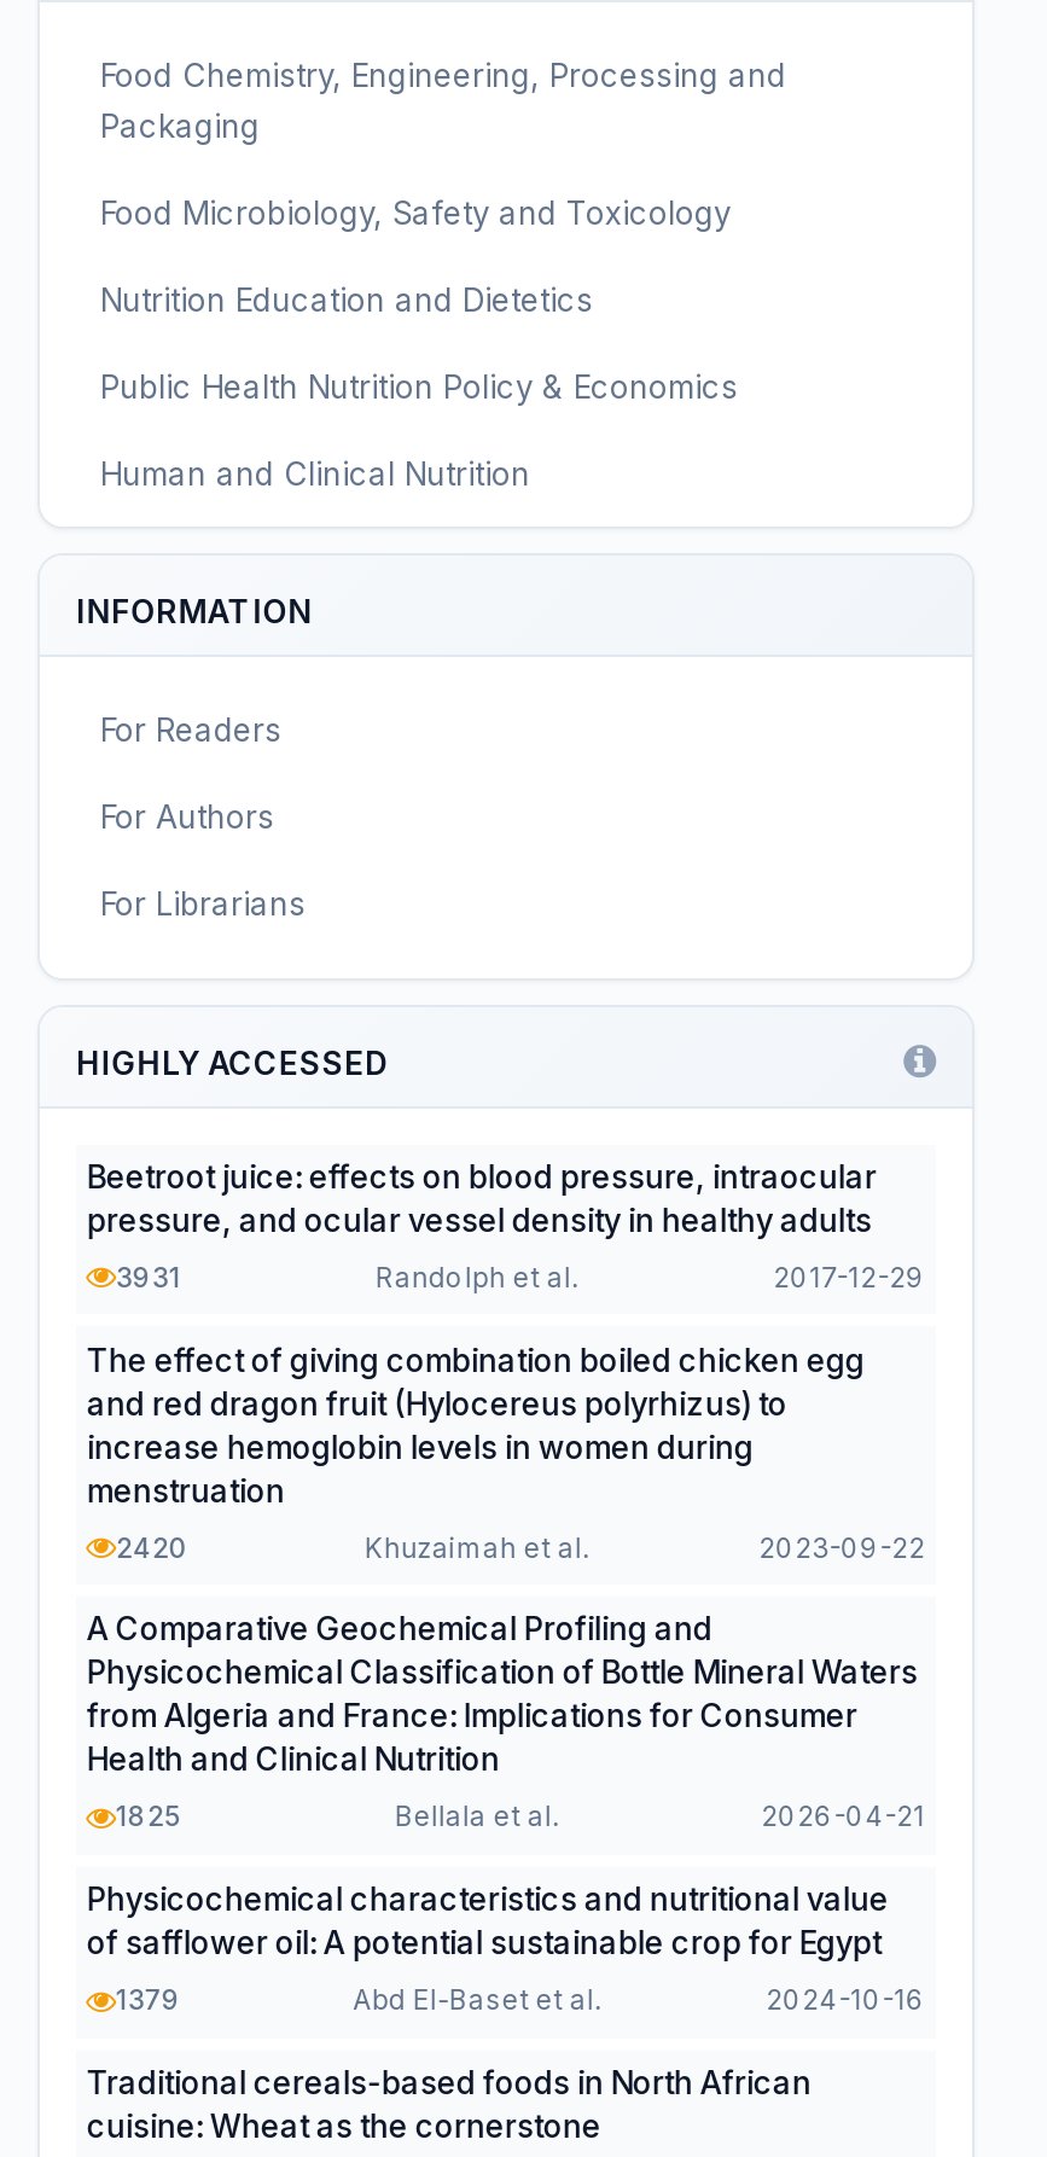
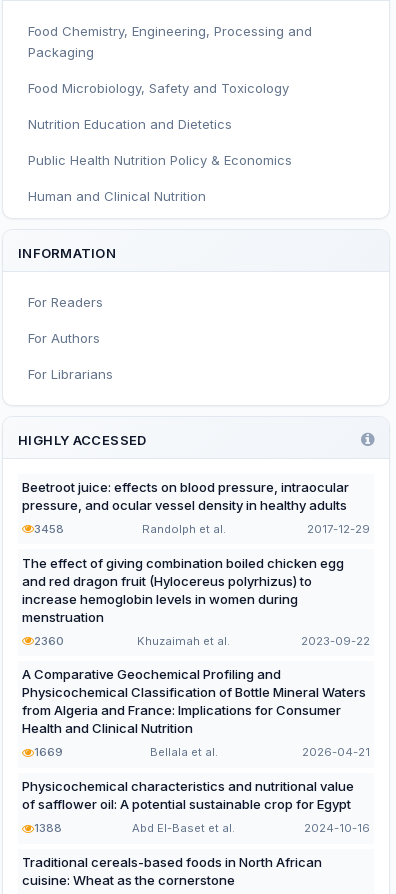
[116,1261,181,1294] 3931 -> [34,522,64,536] 3458
[116,1531,188,1564] 2420 -> [34,634,64,648] 2360
[116,1800,181,1834] 1825 -> [34,745,63,759] 1669
[116,1984,181,2017] 1379 -> [34,821,62,835] 1388

